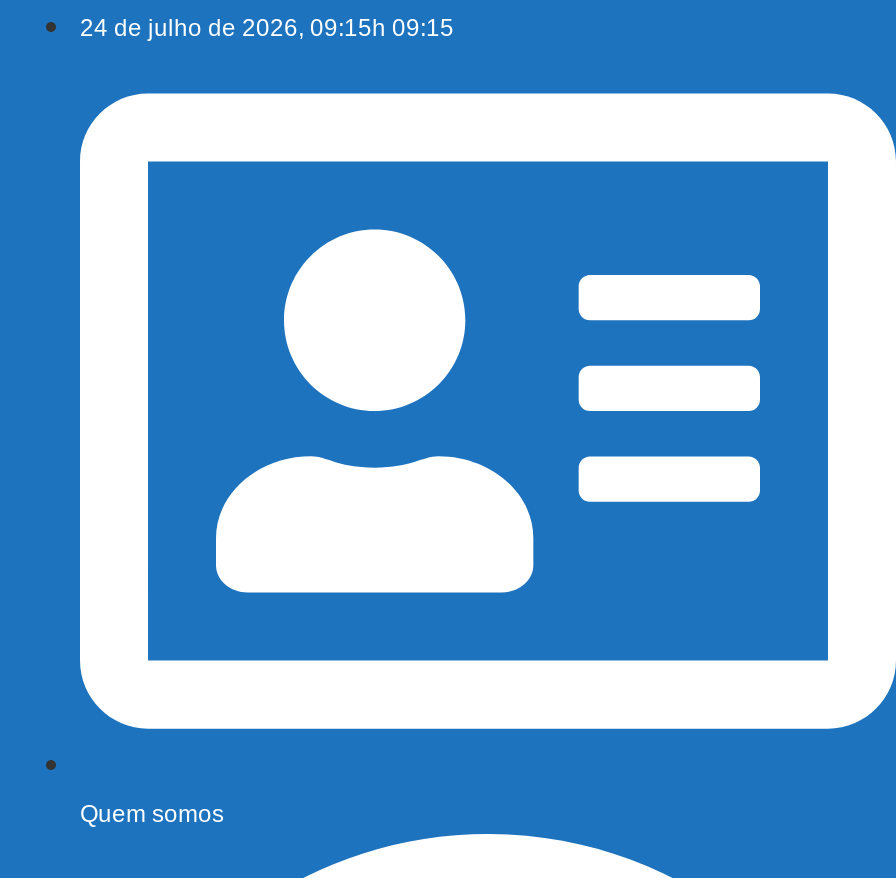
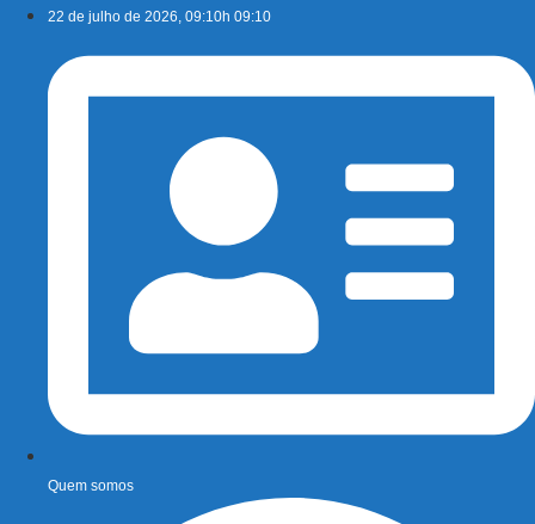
[80,14,454,42] 24 de julho de 2026, 09:15h 09:15 -> [48,8,271,25] 22 de julho de 2026, 09:10h 09:10

